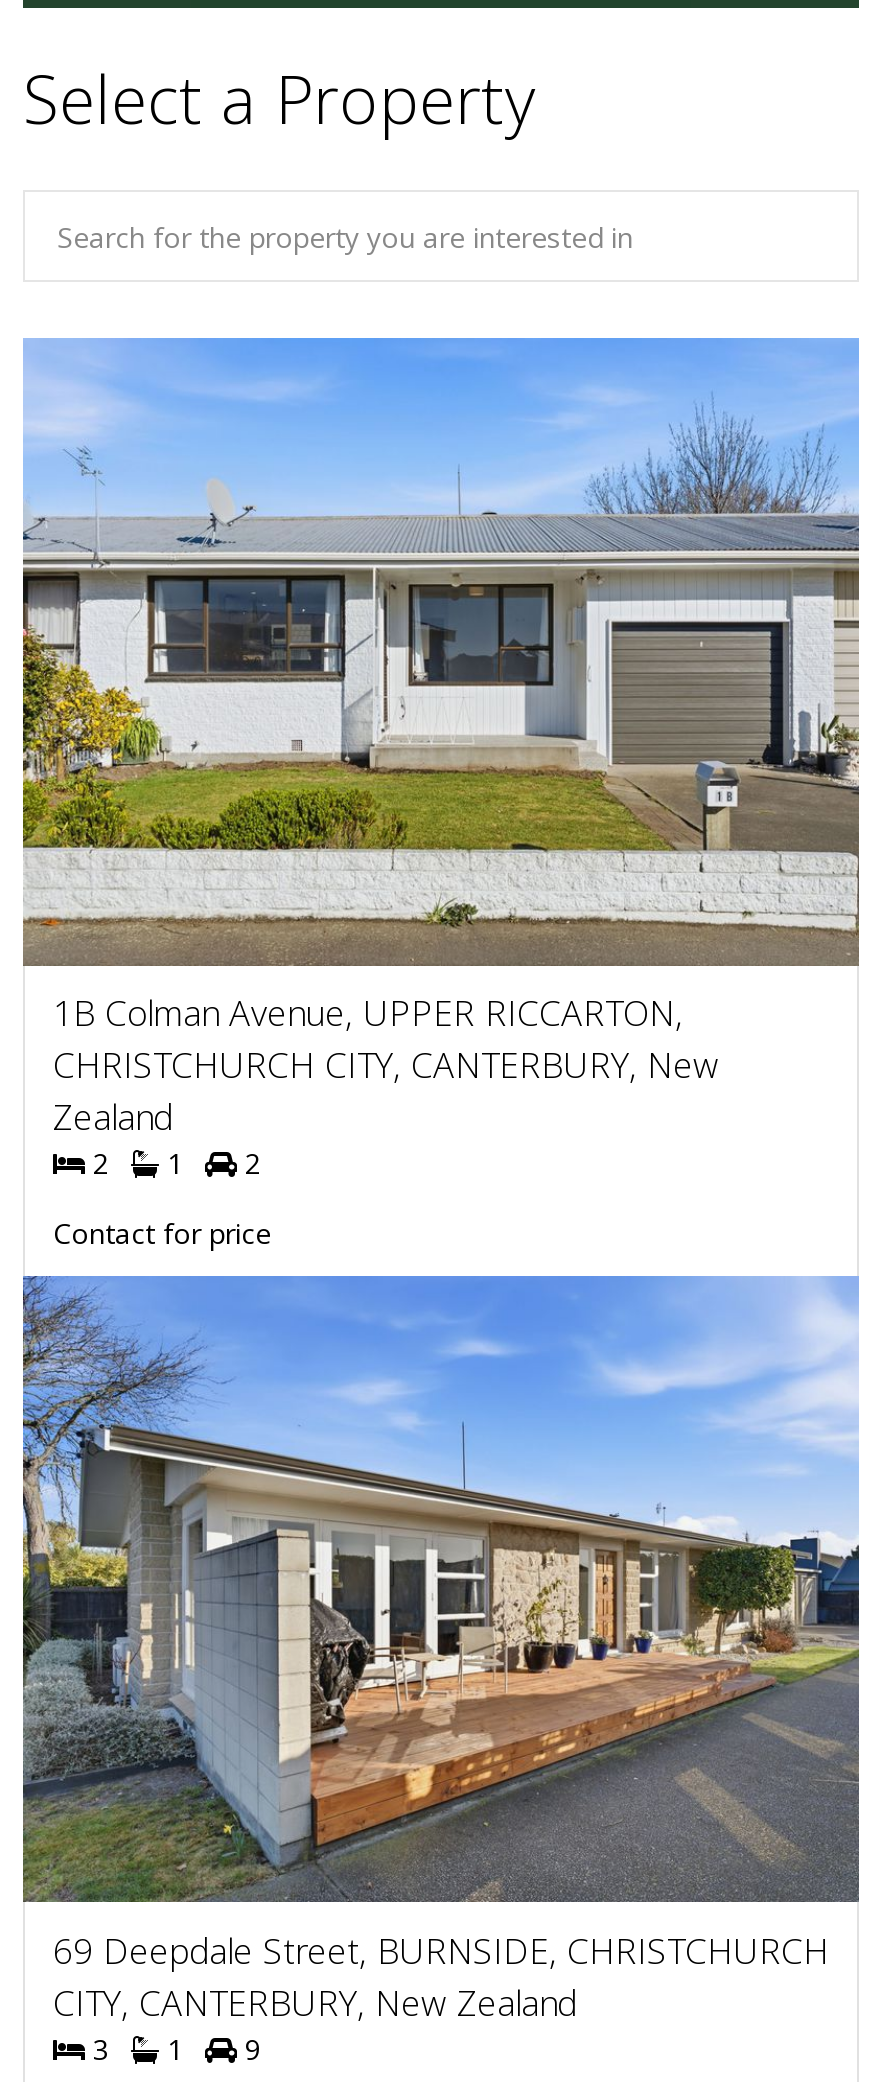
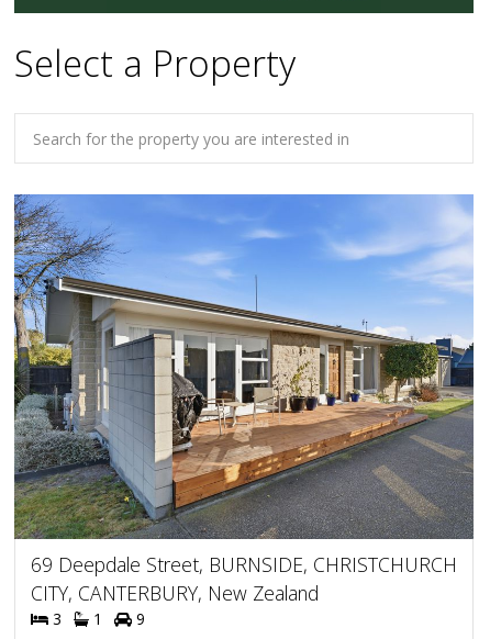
[21,338,861,1252] [image] | 1B Colman Avenue, UPPER RICCARTON, | CHRISTCHURCH CITY, CANTERBURY, New | Zealand | 2 | 1 | 2 | Contact for price -> none

